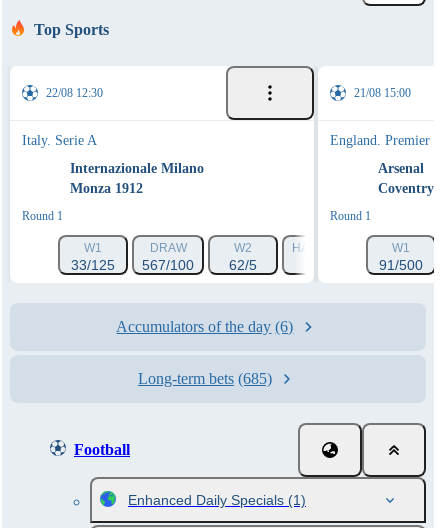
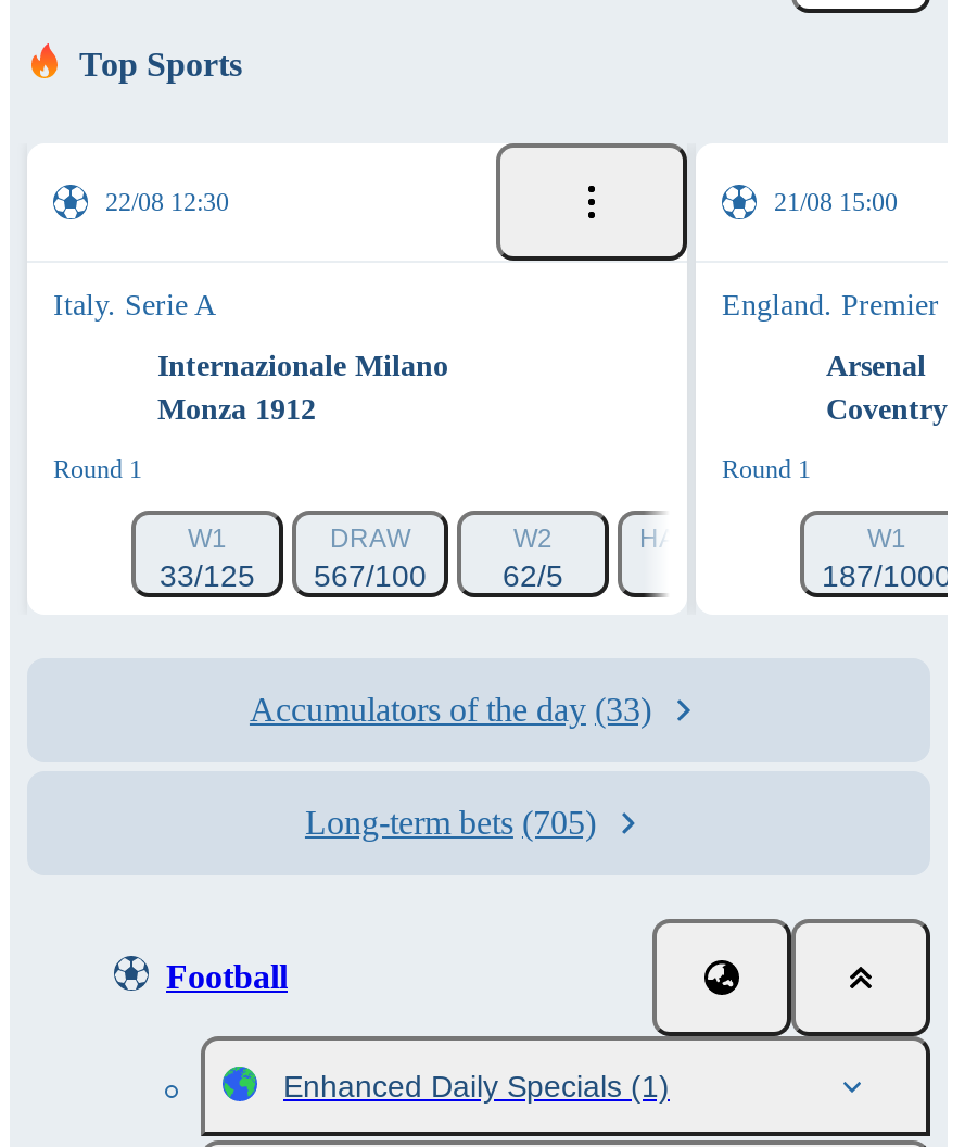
[379,257,423,273] 91/500 -> [822,558,952,593] 187/1000
[116,318,293,335] Accumulators of the day (6) -> [250,691,651,728] Accumulators of the day (33)
[138,370,272,387] Long-term bets (685) -> [305,804,596,841] Long-term bets (705)

